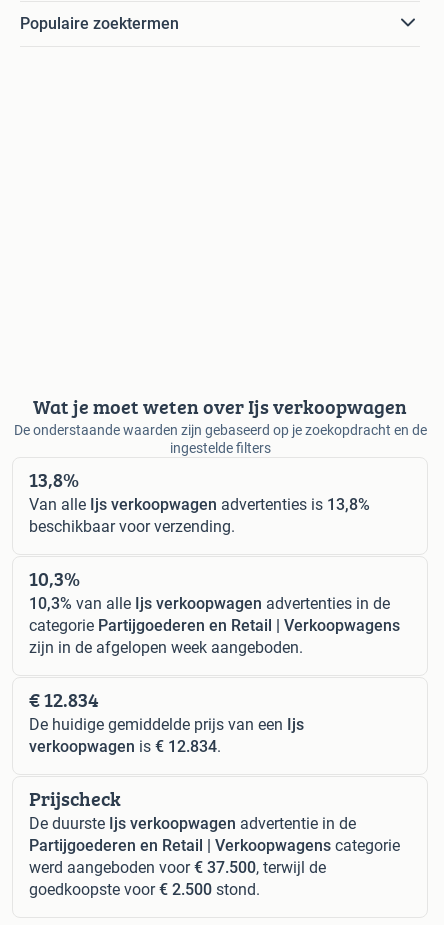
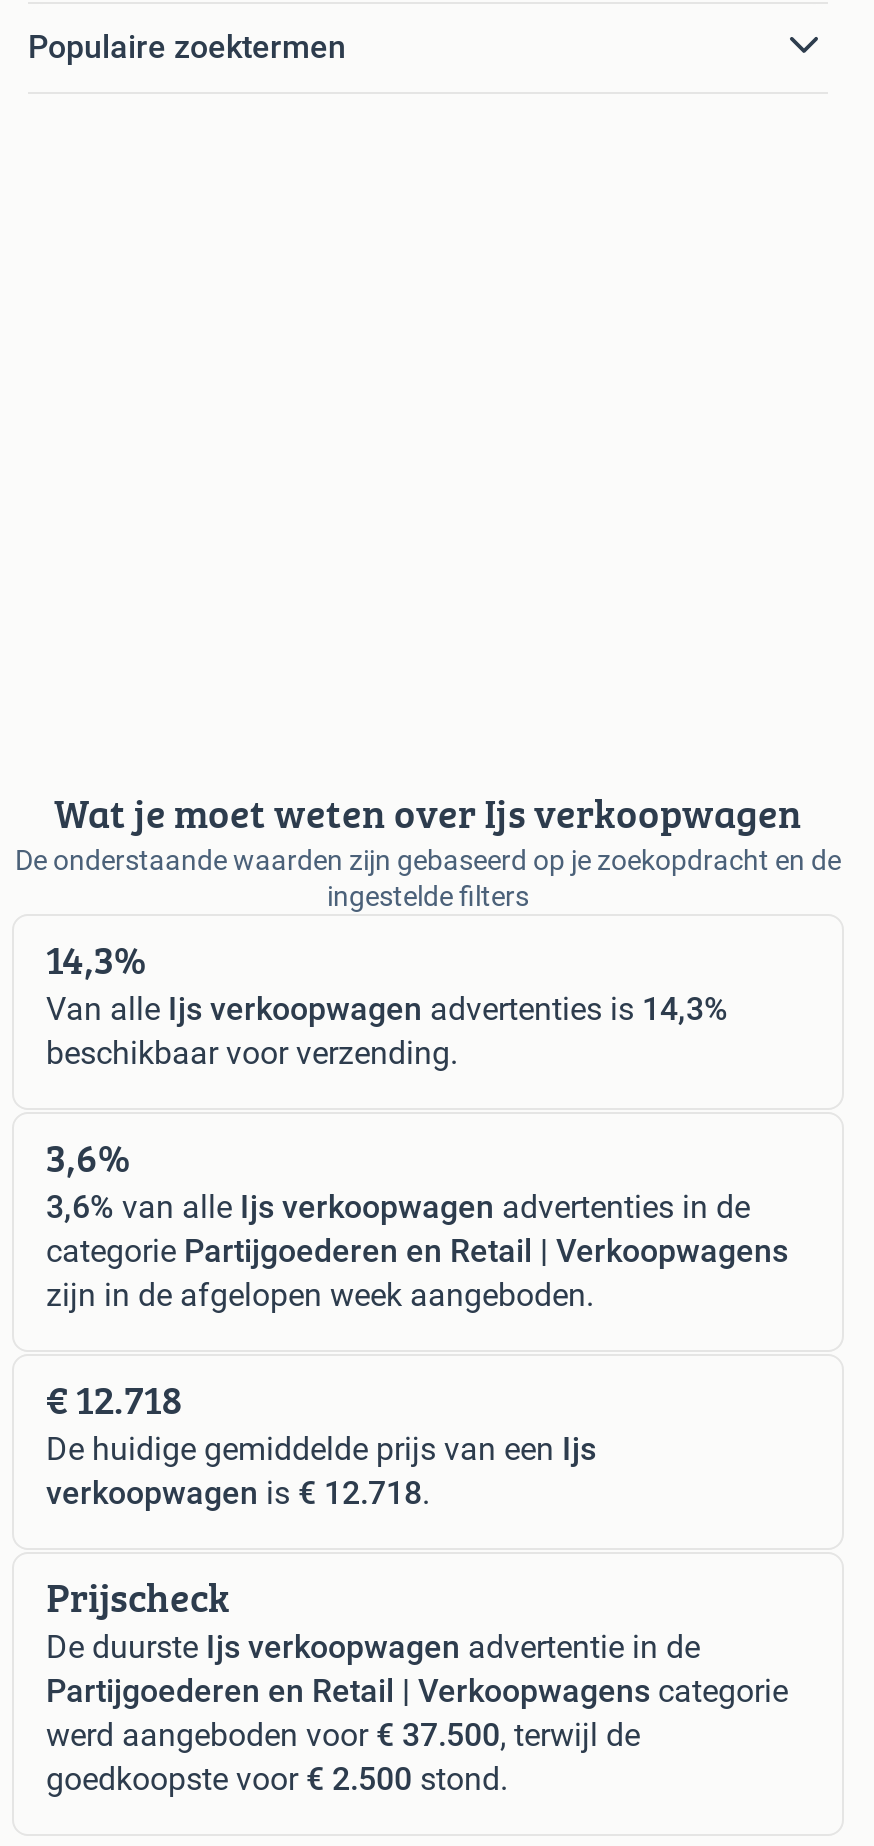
[29,465,79,494] 13,8% -> [46,929,146,987] 14,3%
[29,495,370,514] Van alle Ijs verkoopwagen advertenties is 13,8% -> [46,989,728,1027] Van alle Ijs verkoopwagen advertenties is 14,3%
[29,564,80,593] 10,3% -> [46,1127,130,1185] 3,6%
[29,594,390,613] 10,3% van alle Ijs verkoopwagen advertenties in de -> [46,1187,750,1225] 3,6% van alle Ijs verkoopwagen advertenties in de
[29,685,99,714] € 12.834 -> [46,1369,182,1427] € 12.718
[29,737,221,756] verkoopwagen is € 12.834. -> [46,1473,430,1511] verkoopwagen is € 12.718.

